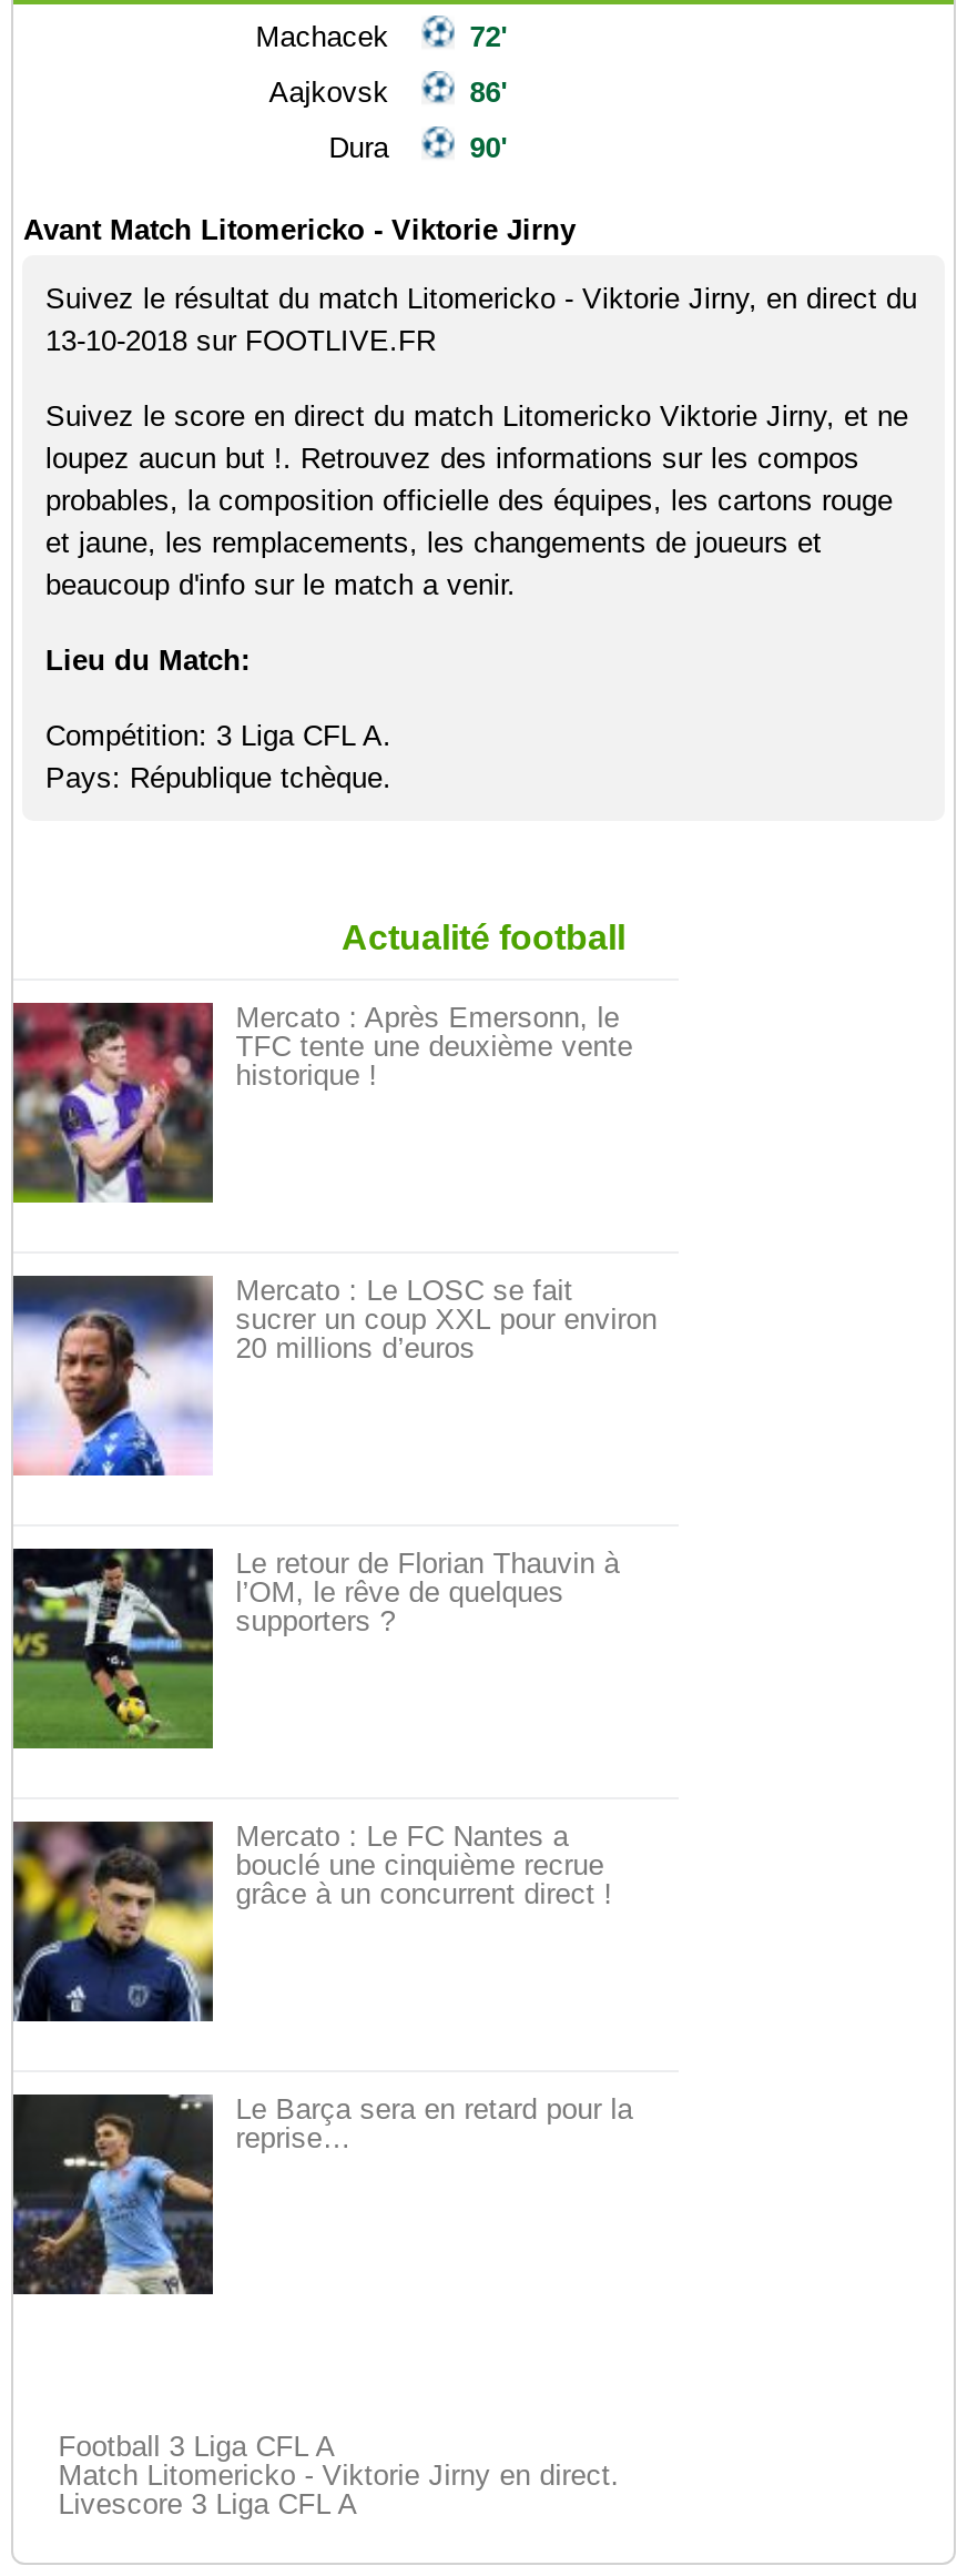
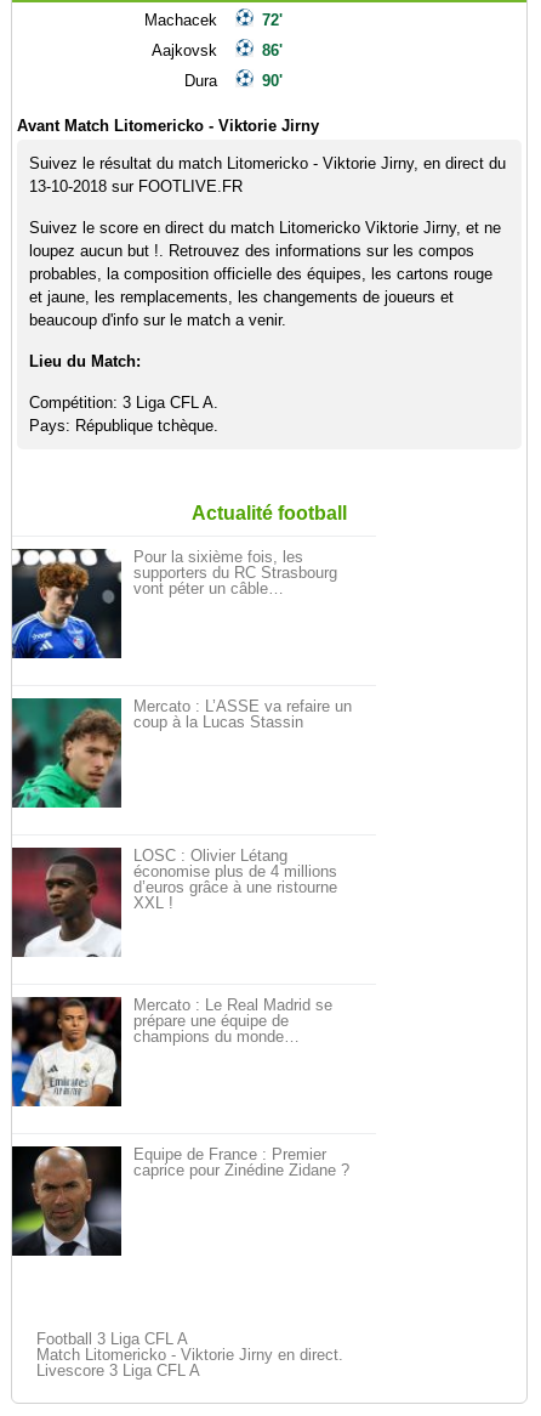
[11,1001,633,1205] [image] | Mercato : Après Emersonn, le | TFC tente une deuxième vente | historique ! -> [11,548,337,659] [image] | Pour la sixième fois, les | supporters du RC Strasbourg | vont péter un câble…
[11,1274,657,1478] [image] | Mercato : Le LOSC se fait | sucrer un coup XXL pour environ | 20 millions d’euros -> [11,697,352,809] [image] | Mercato : L’ASSE va refaire un | coup à la Lucas Stassin
[11,1546,619,1751] [image] | Le retour de Florian Thauvin à | l’OM, le rêve de quelques | supporters ? -> [11,846,337,957] [image] | LOSC : Olivier Létang | économise plus de 4 millions | d’euros grâce à une ristourne | XXL !
[11,1819,613,2024] [image] | Mercato : Le FC Nantes a | bouclé une cinquième recrue | grâce à un concurrent direct ! -> [11,996,333,1108] [image] | Mercato : Le Real Madrid se | prépare une équipe de | champions du monde…
[11,2092,633,2294] [image] | Le Barça sera en retard pour la | reprise… -> [11,1145,350,1257] [image] | Équipe de France : Premier | caprice pour Zinédine Zidane ?

